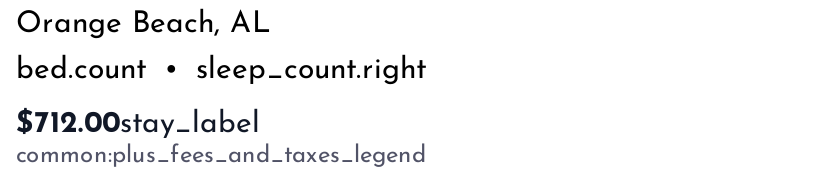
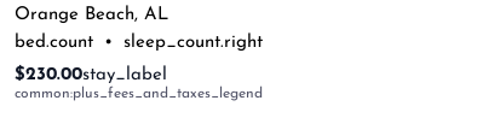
[16,110,260,140] $712.00stay_label -> [15,66,167,84] $230.00stay_label

